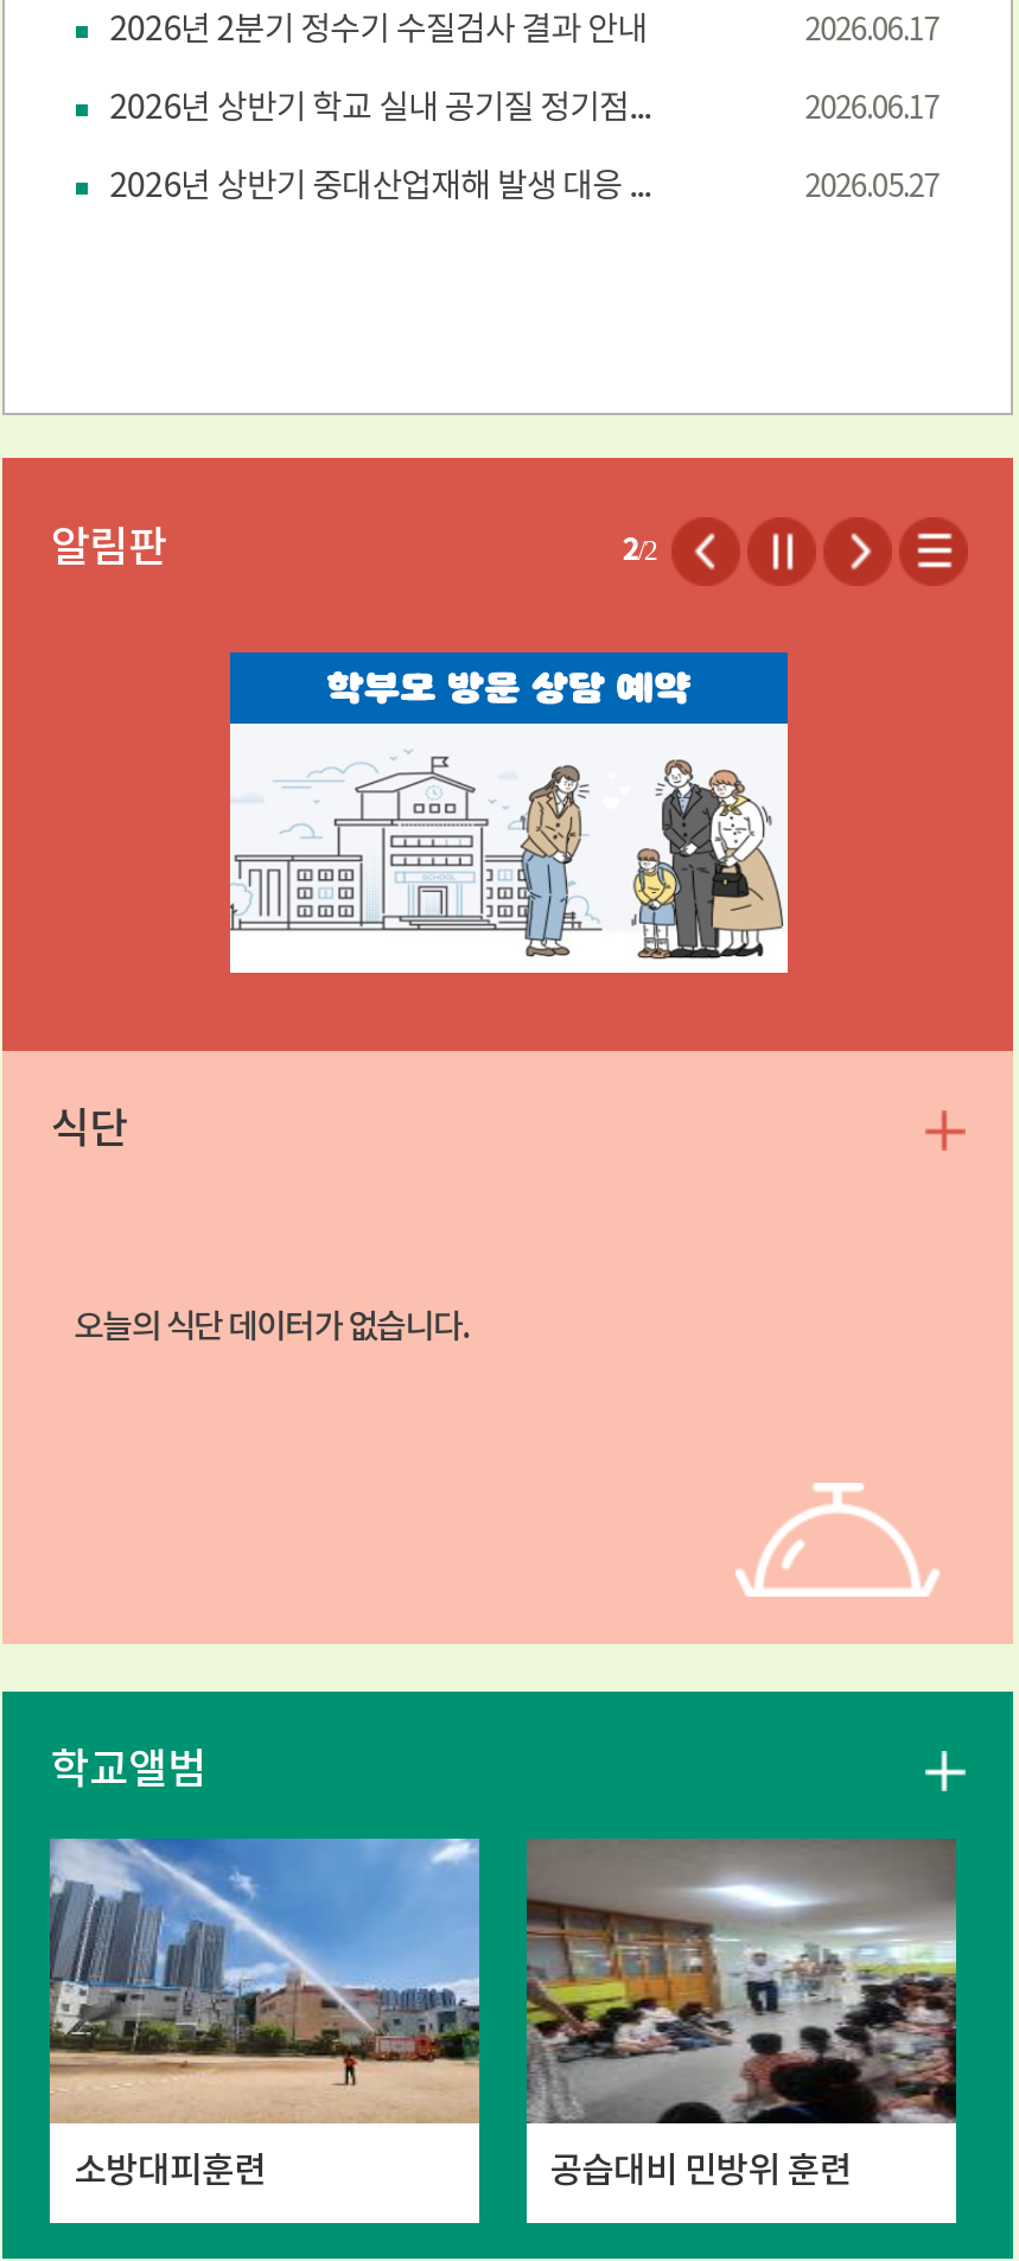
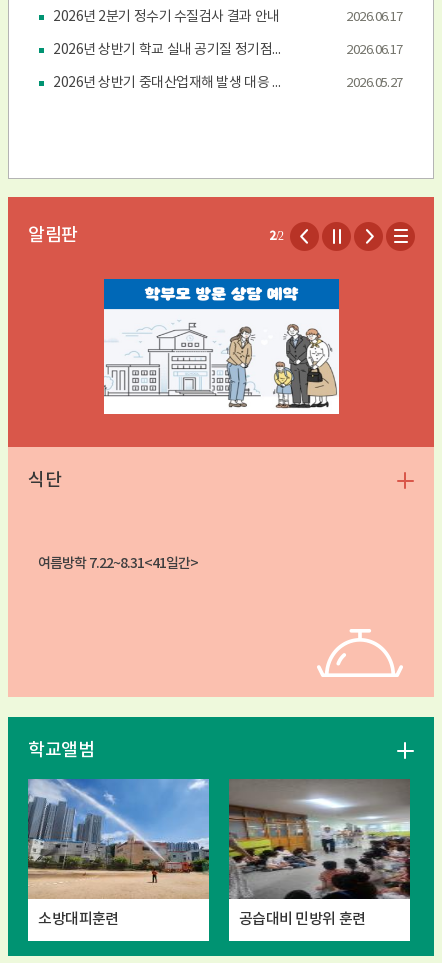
[74,1307,469,1348] 오늘의 식단 데이터가 없습니다. -> [38,555,198,572] 여름방학 7.22~8.31<41일간>

